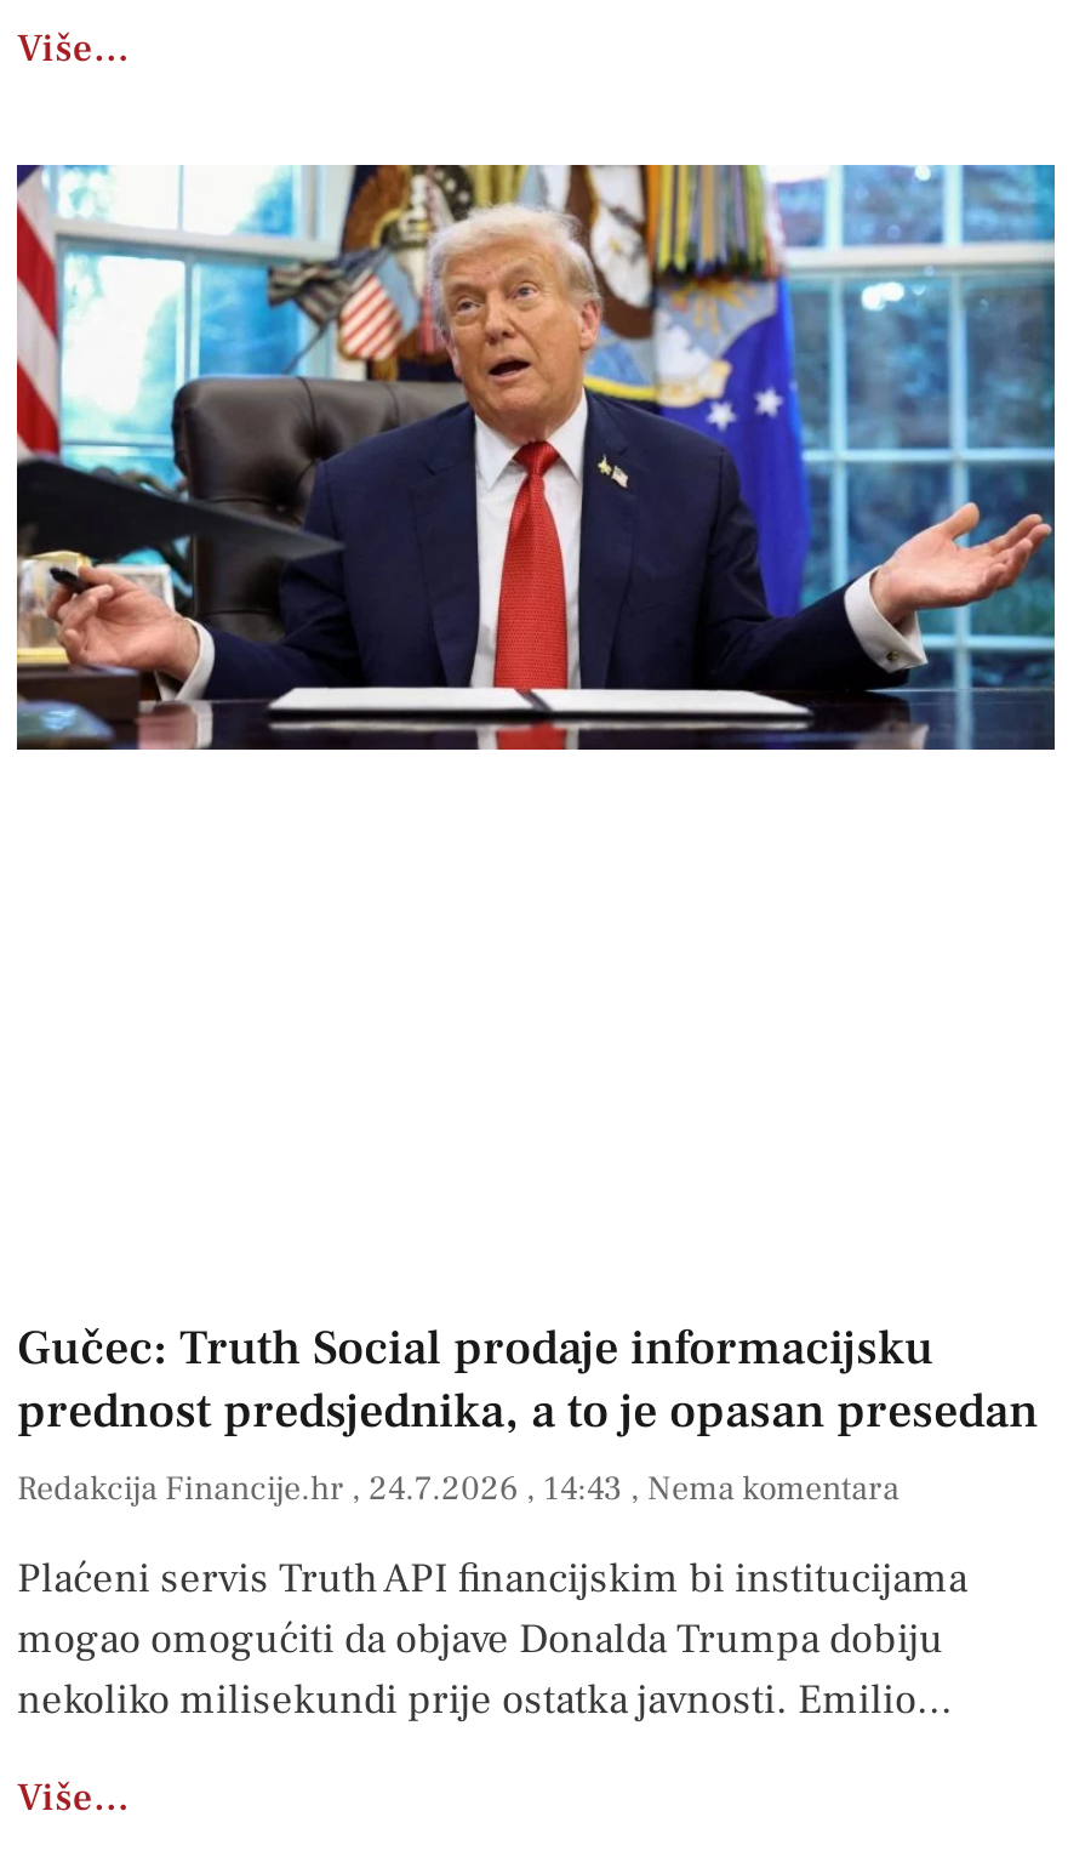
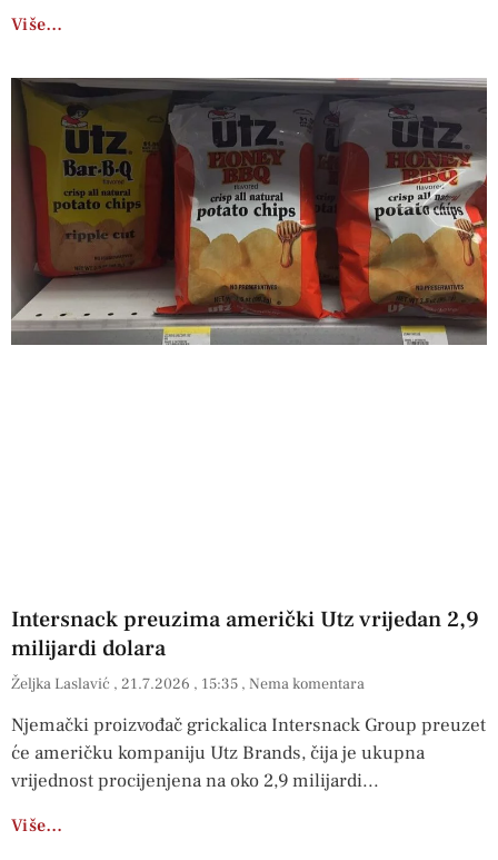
[15,164,1057,751] [image] -> [10,77,488,345] [image]
[17,1317,1038,1511] Gučec: Truth Social prodaje informacijsku | prednost predsjednika, a to je opasan presedan | Redakcija Financije.hr 24.7.2026 14:43 Nema komentara -> [11,606,479,695] Intersnack preuzima američki Utz vrijedan 2,9 | milijardi dolara | Željka Laslavić 21.7.2026 15:35 Nema komentara
[17,1552,967,1727] Plaćeni servis Truth API financijskim bi institucijama | mogao omogućiti da objave Donalda Trumpa dobiju | nekoliko milisekundi prije ostatka javnosti. Emilio -> [11,713,486,794] Njemački proizvođač grickalica Intersnack Group preuzet | će američku kompaniju Utz Brands, čija je ukupna | vrijednost procijenjena na oko 2,9 milijardi

